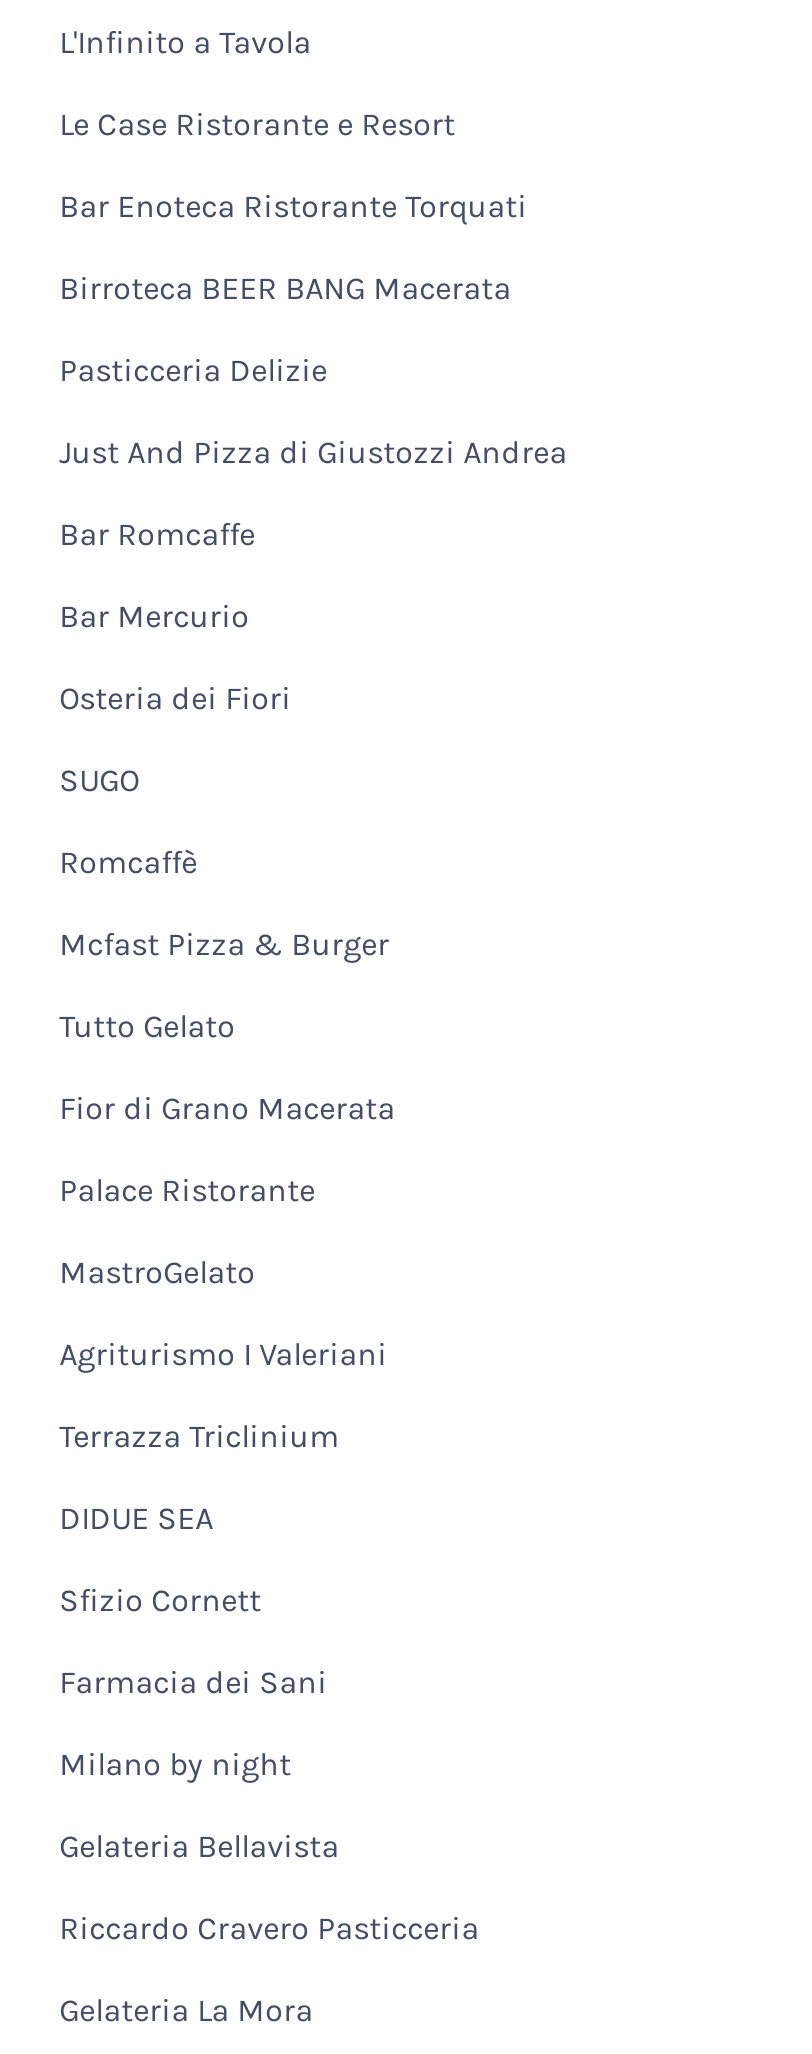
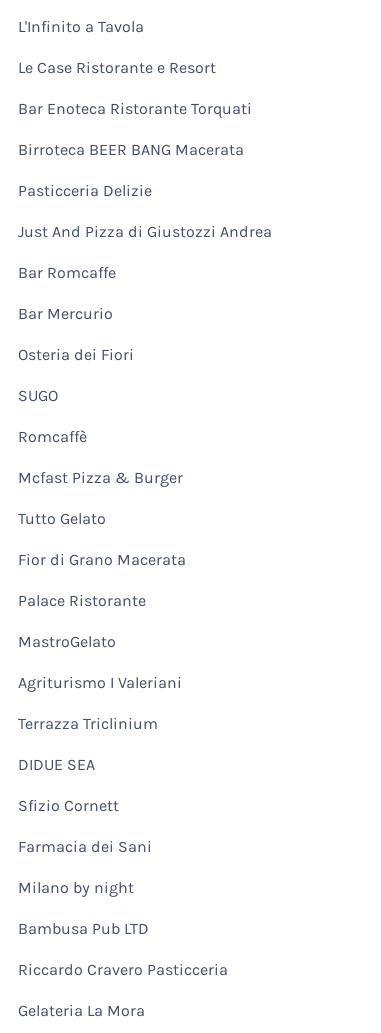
[59,1827,339,1865] Gelateria Bellavista -> [18,919,149,938] Bambusa Pub LTD

